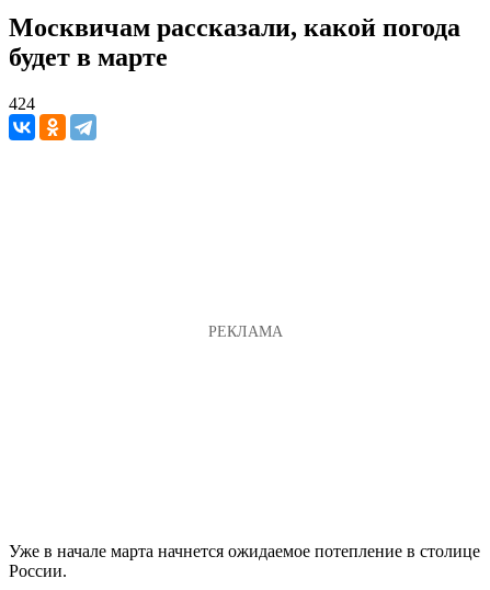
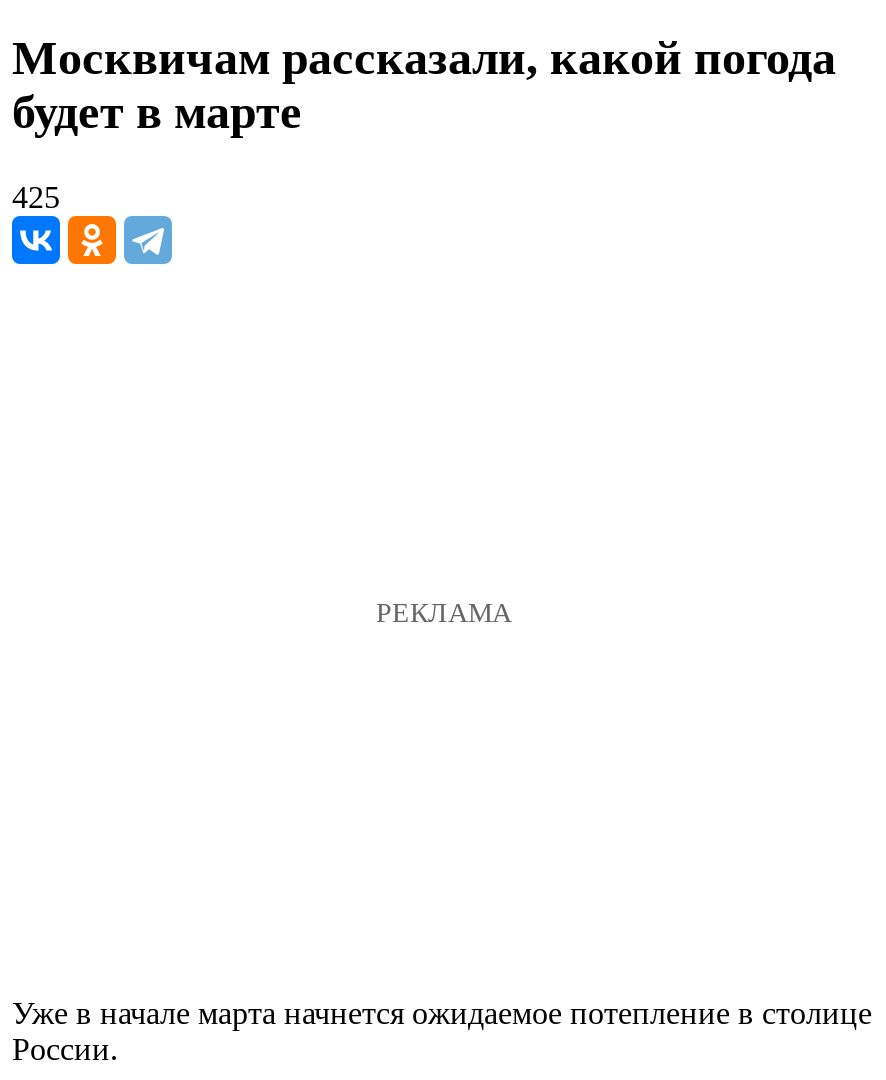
[9,94,35,113] 424 -> [12,180,60,214] 425

